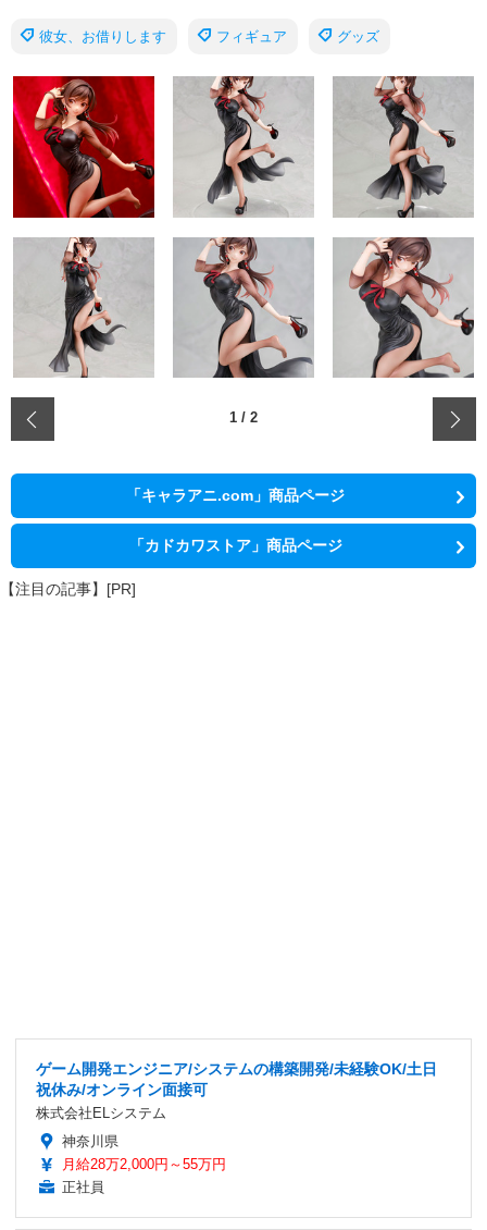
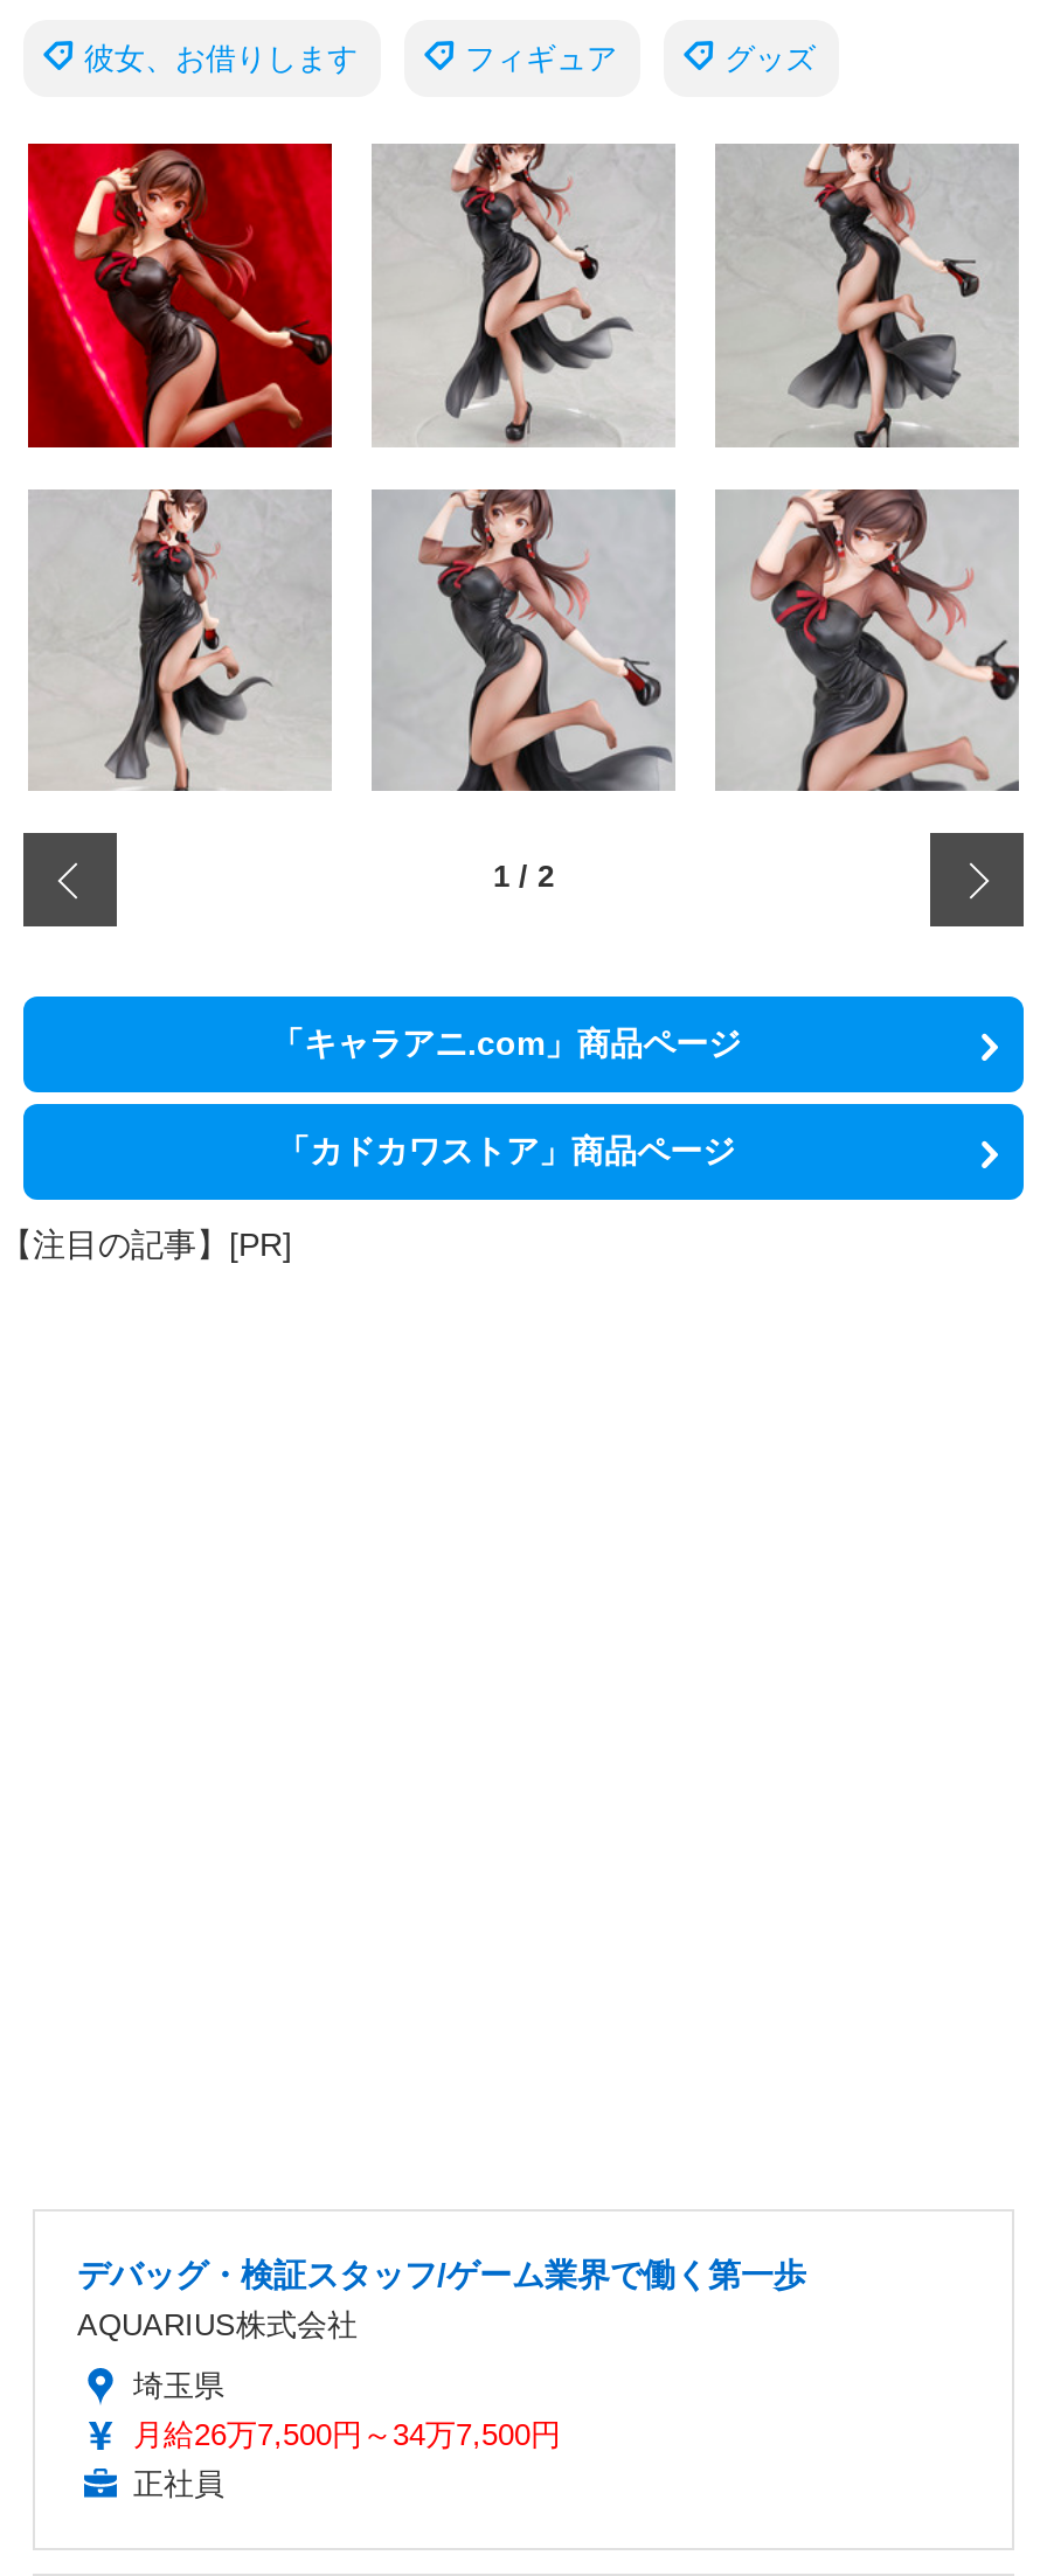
[36,1060,437,1121] ゲーム開発エンジニア/システムの構築開発/未経験OK/土日 | 祝休み/オンライン面接可 | 株式会社ELシステム -> [77,2256,806,2342] デバッグ・検証スタッフ/ゲーム業界で働く第一歩 | AQUARIUS株式会社
[62,1133,226,1172] 神奈川県 | 月給28万2,000円～55万円 -> [133,2368,561,2452] 埼玉県 | 月給26万7,500円～34万7,500円

